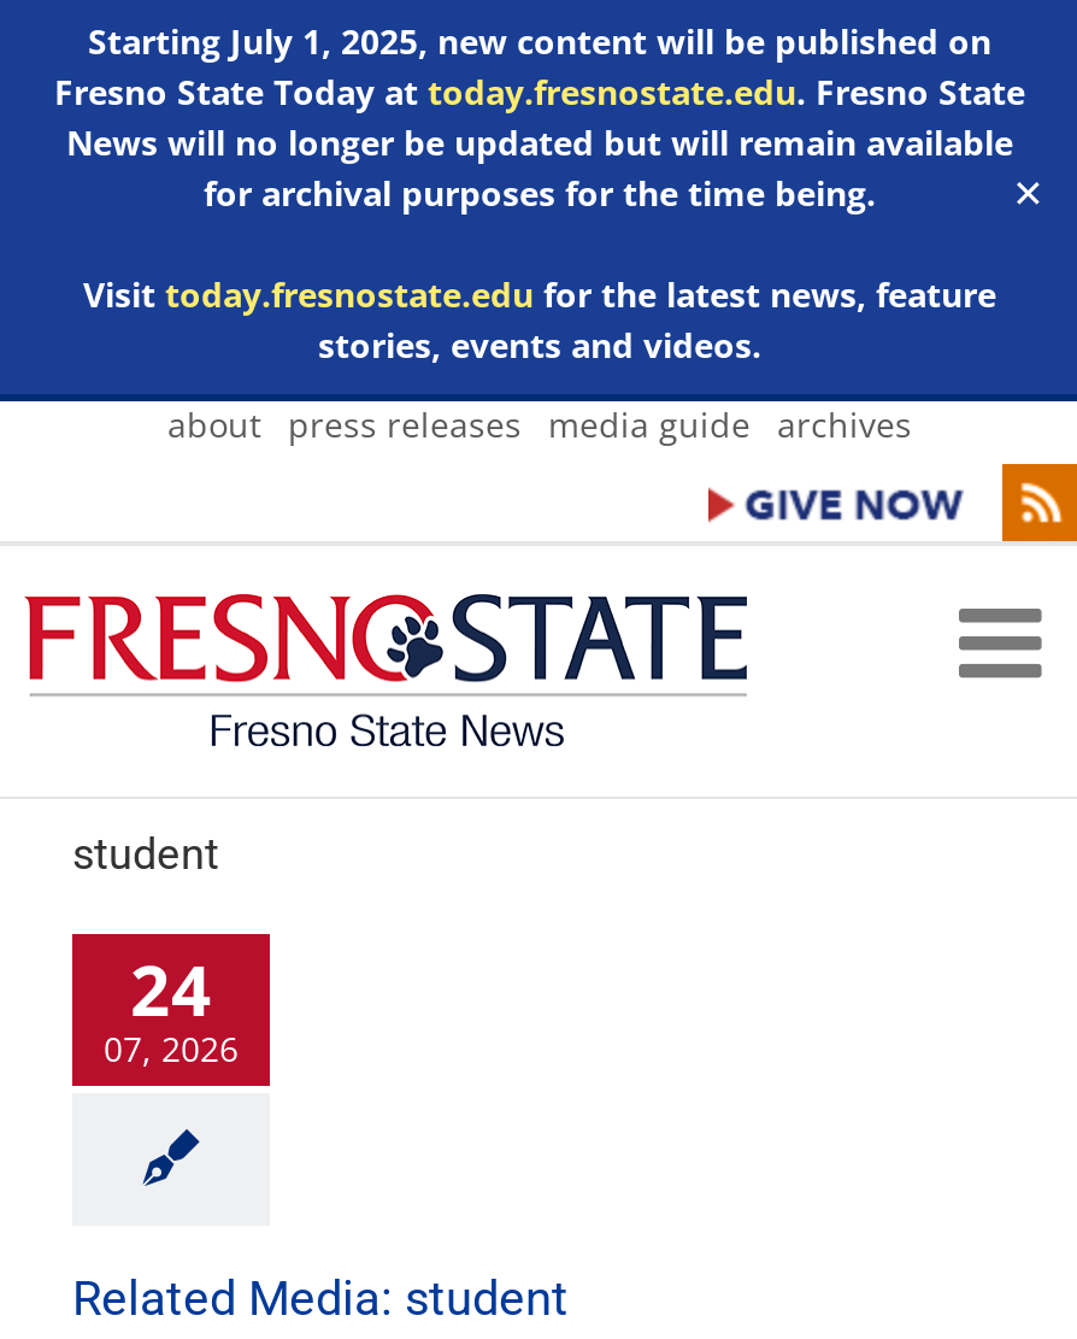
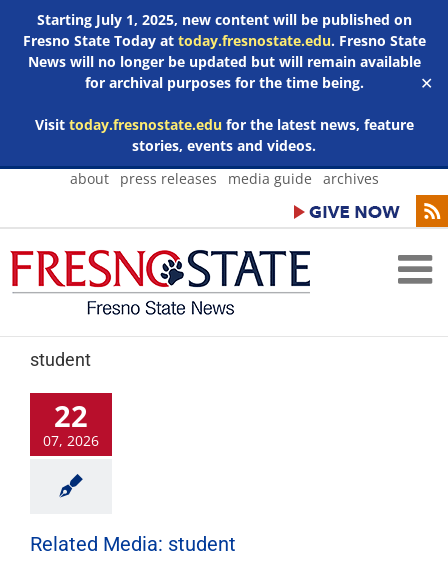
[130,942,212,1036] 24 -> [54,396,88,435] 22

